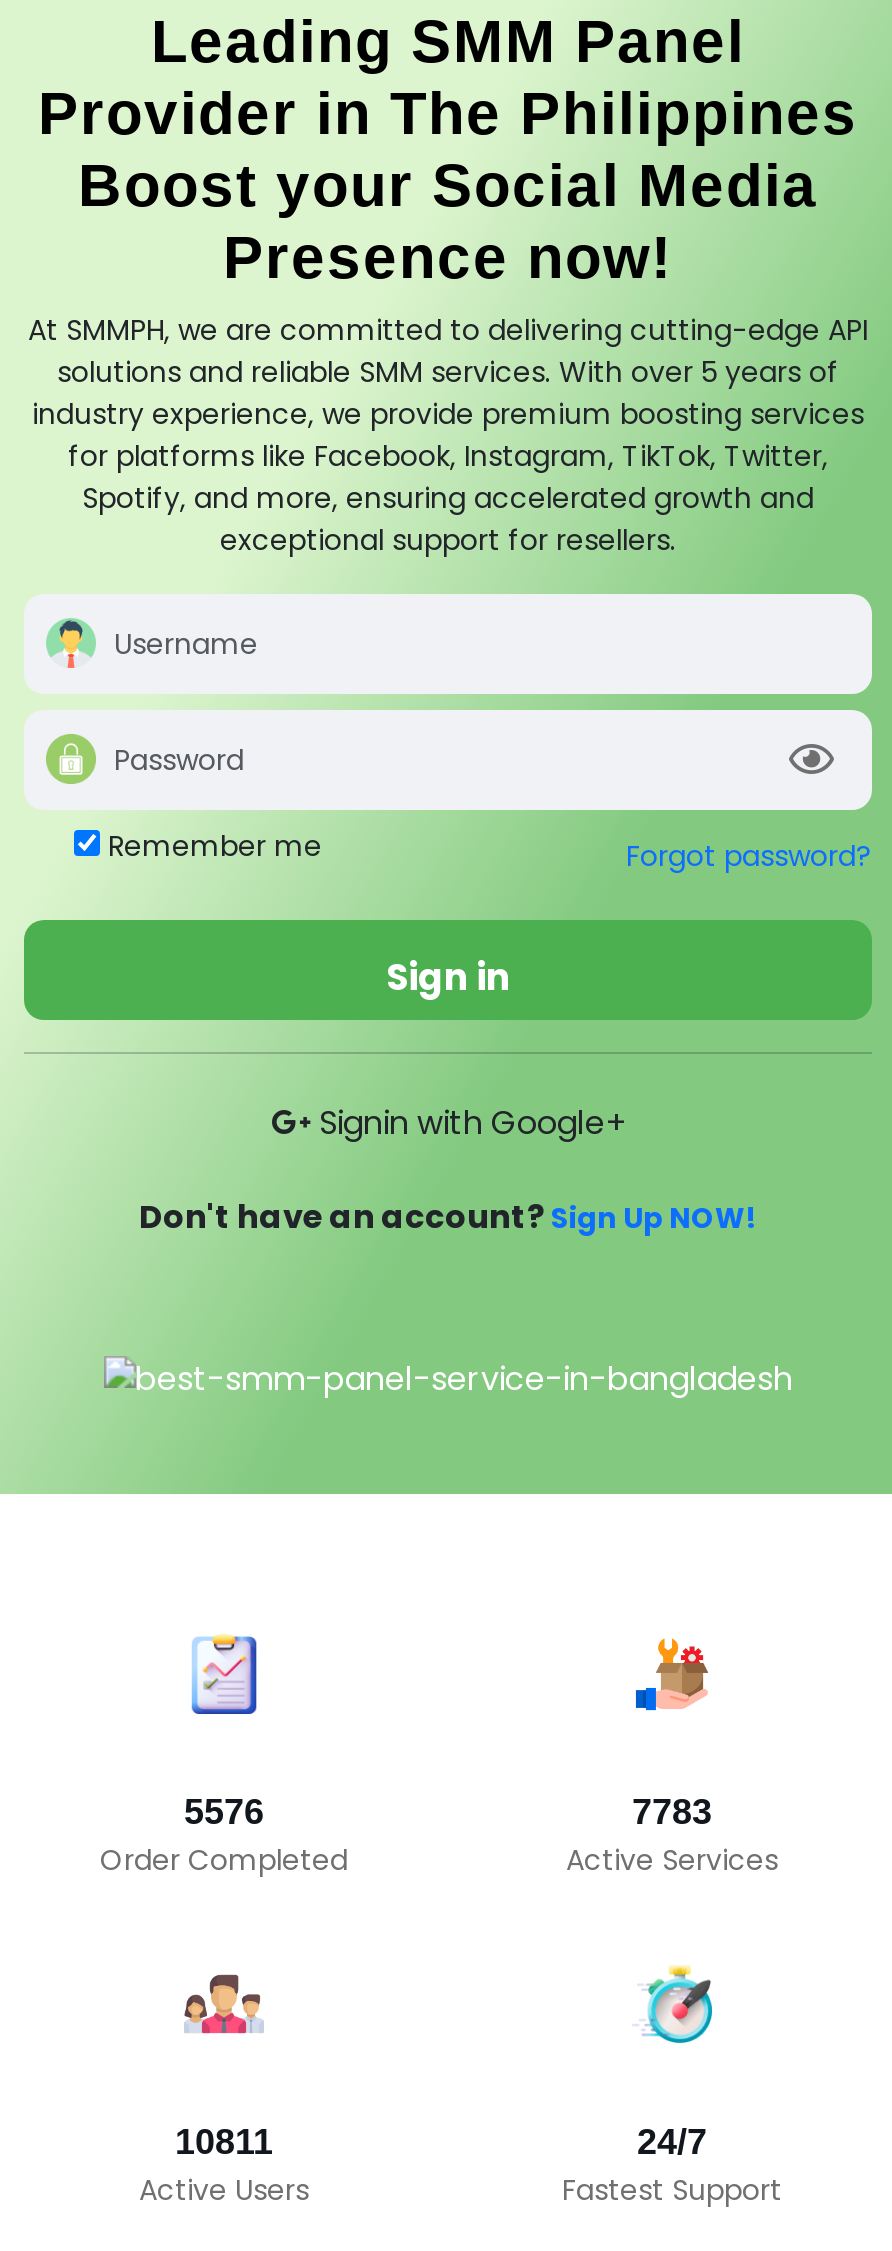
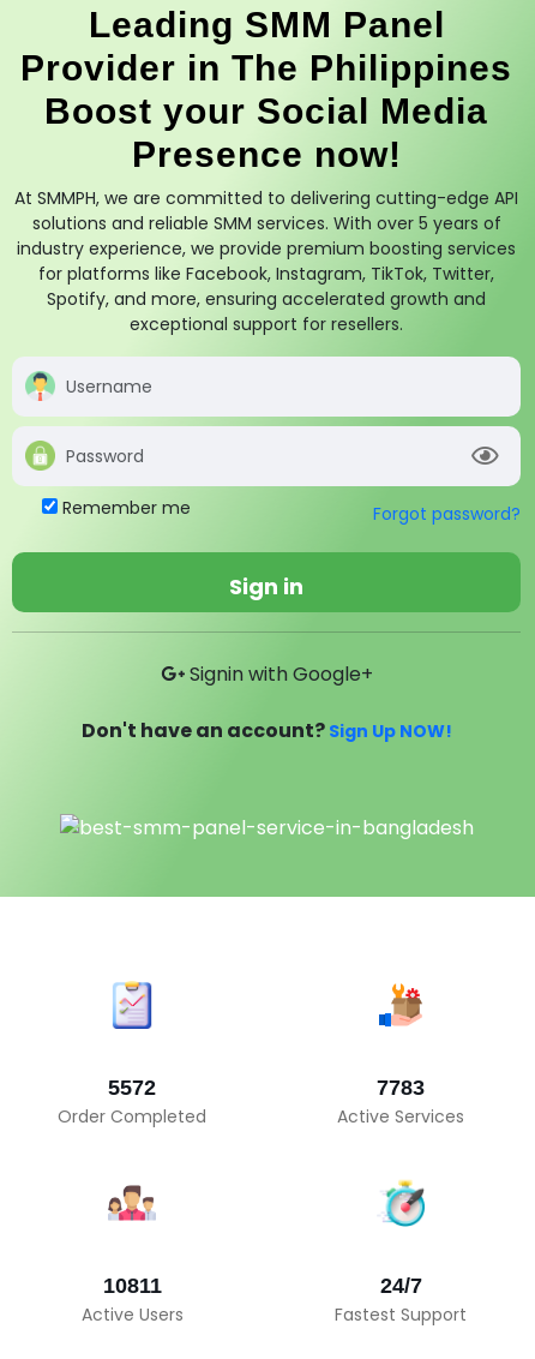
[184,1791,264,1831] 5576 -> [108,1075,156,1099] 5572

